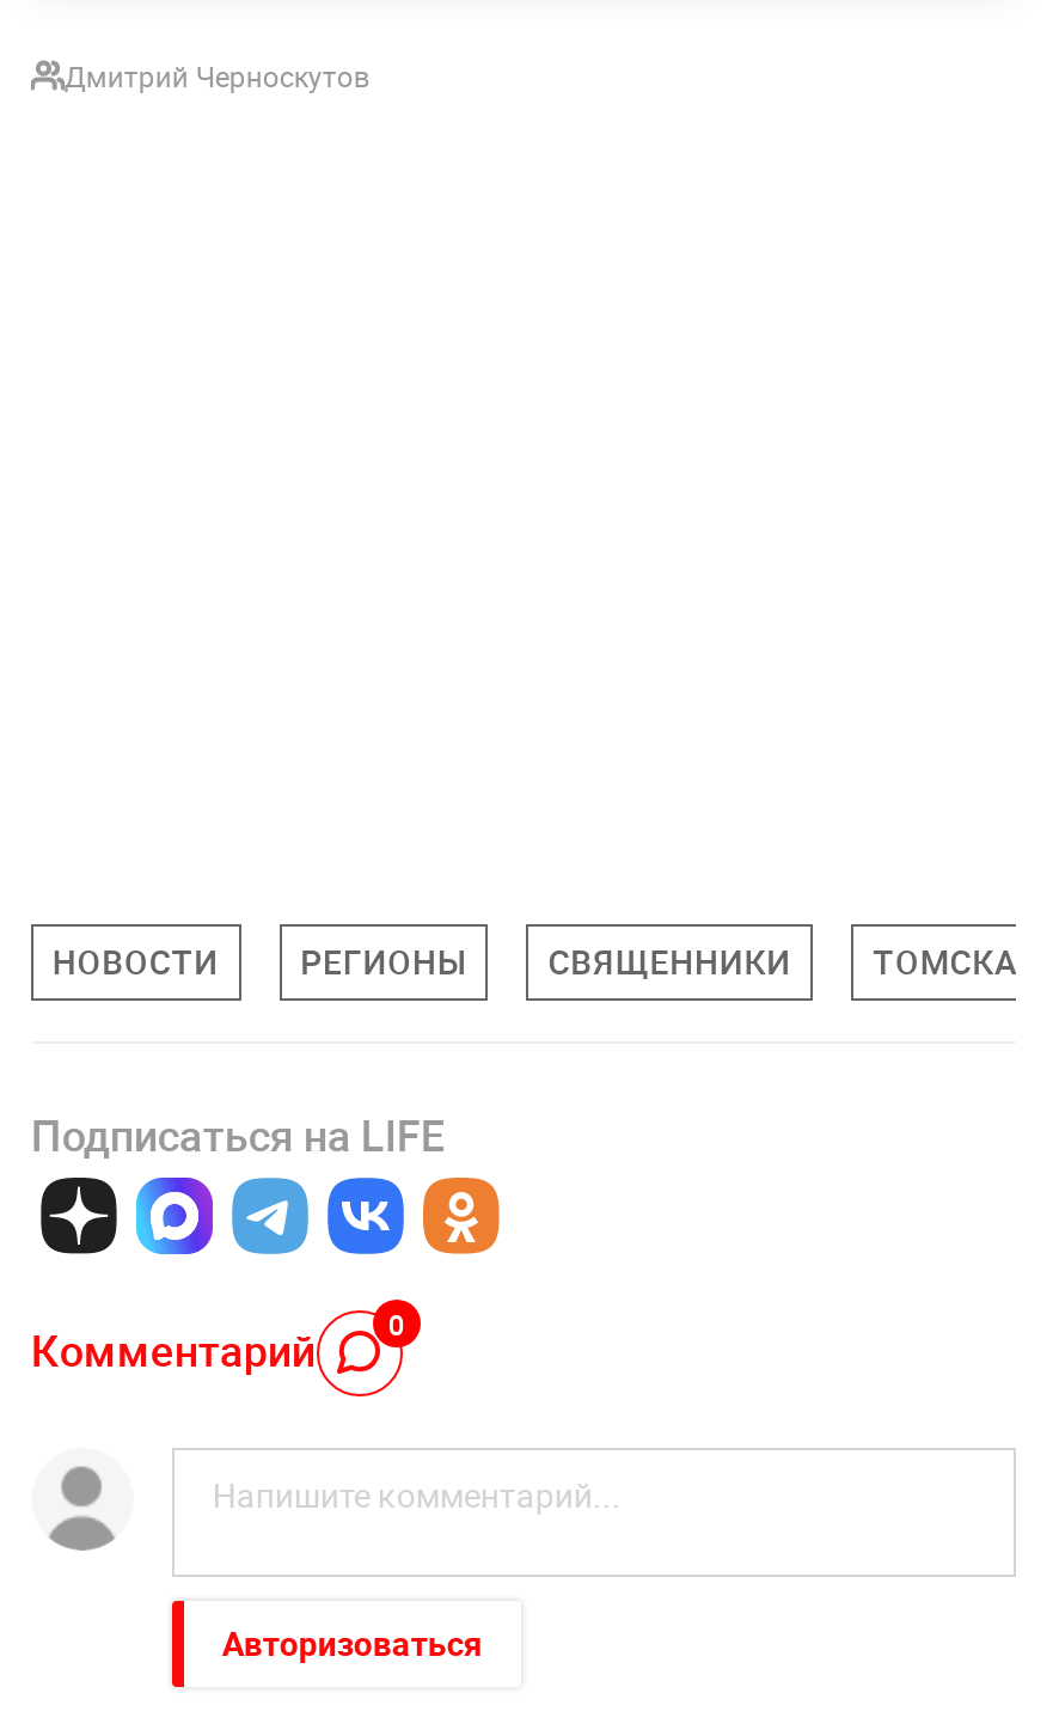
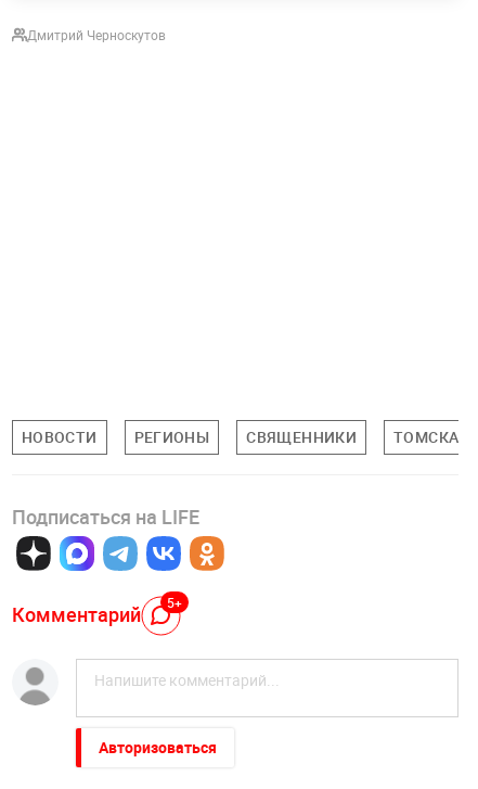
[31,1305,405,1378] Комментарий 0 -> [12,594,182,627] Комментарий 5+

